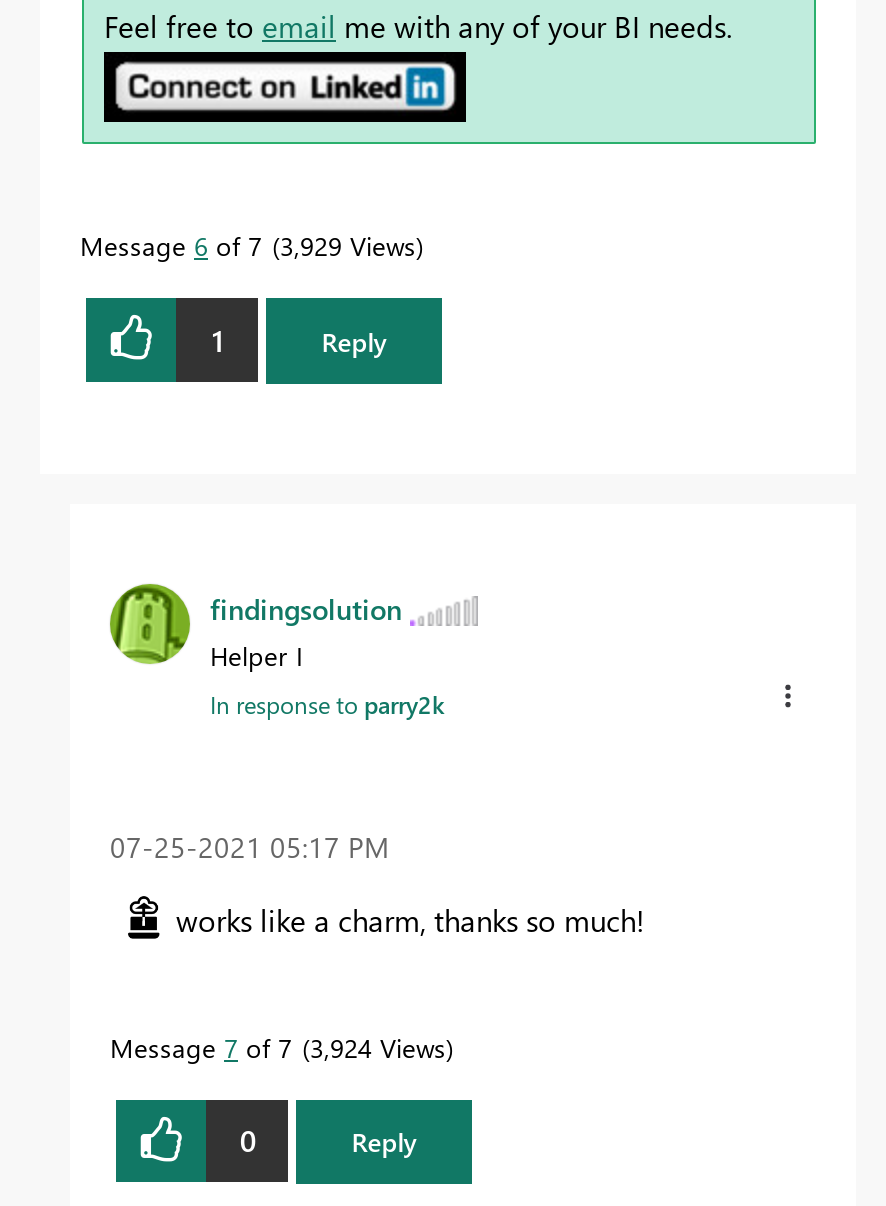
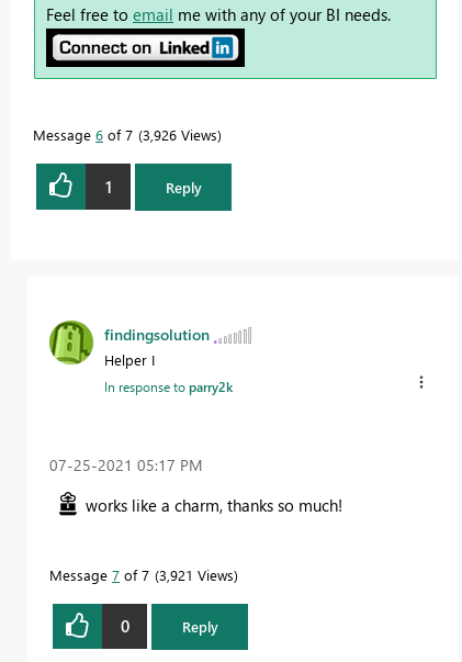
[80,229,416,263] Message 6 of 7 3,929 Views -> [33,125,217,144] Message 6 of 7 3,926 Views
[110,1030,446,1064] Message 7 of 7 3,924 Views -> [49,565,234,584] Message 7 of 7 3,921 Views

